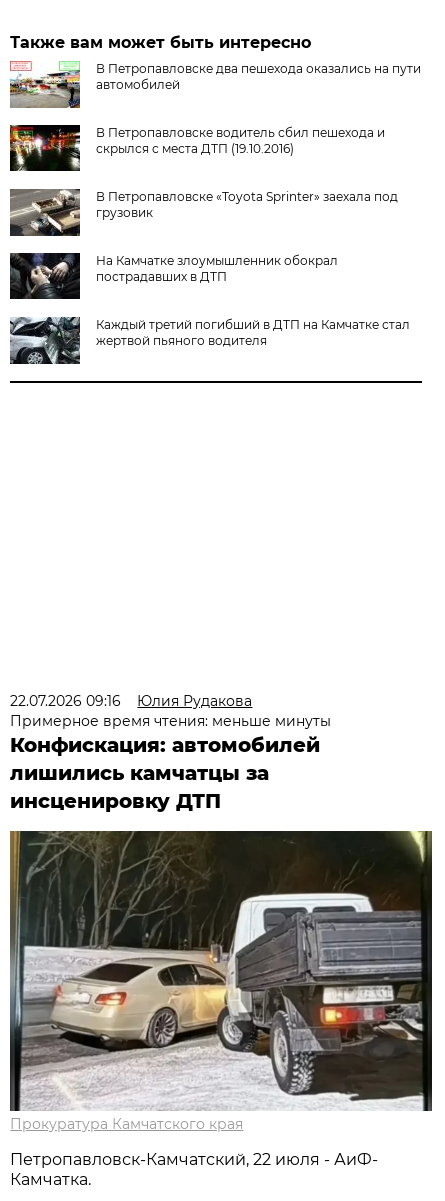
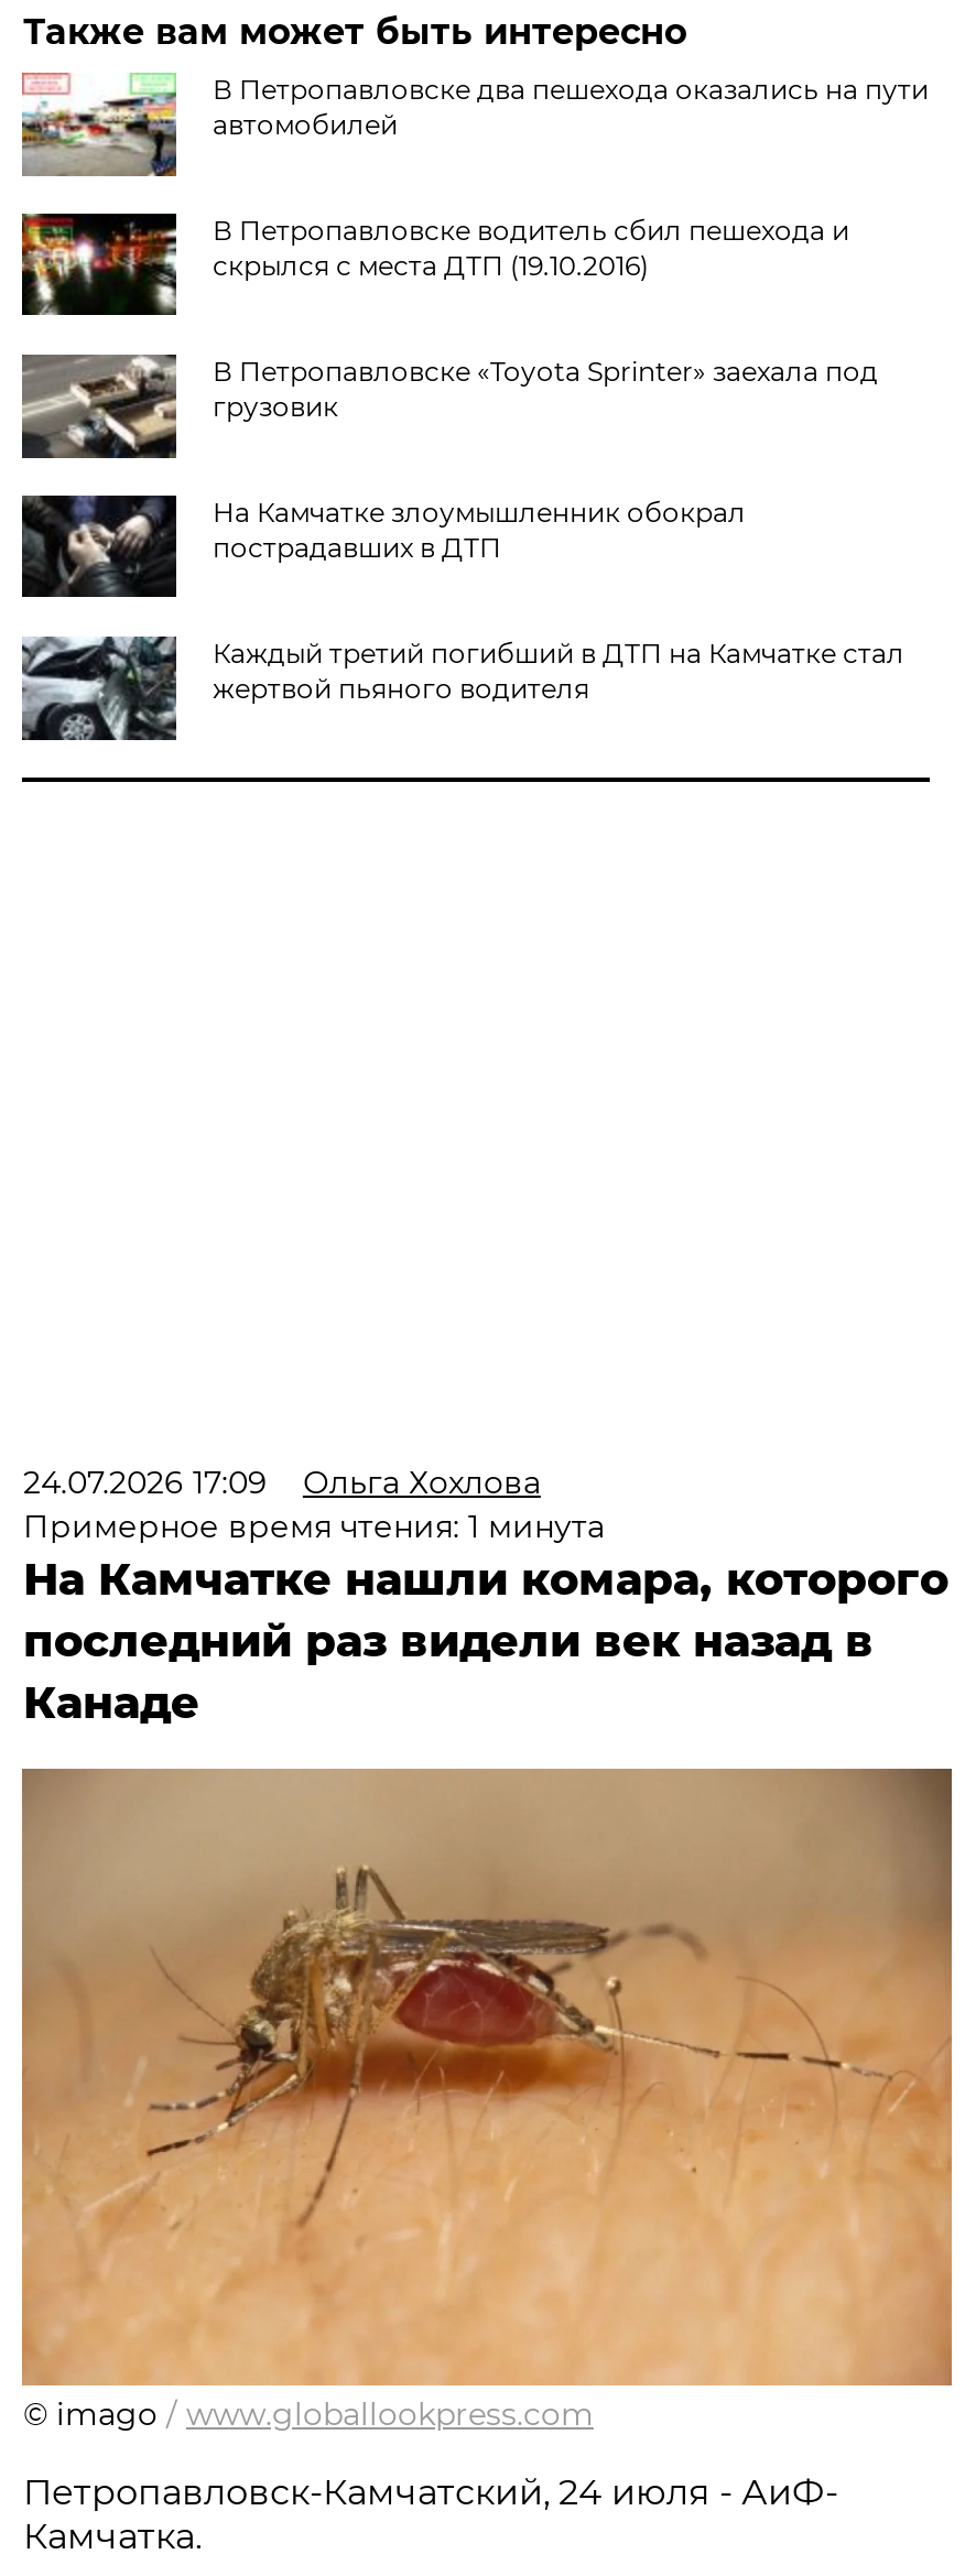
[10,692,331,813] 22.07.2026 09:16 | Юлия Рудакова | Примерное время чтения: меньше минуты | Конфискация: автомобилей | лишились камчатцы за | инсценировку ДТП -> [23,1463,948,1730] 24.07.2026 17:09 | Ольга Хохлова | Примерное время чтения: 1 минута | На Камчатке нашли комара, которого | последний раз видели век назад в | Канаде
[9,830,433,1133] [image] | Прокуратура Камчатского края -> [20,1767,954,2434] [image] | © imago / www.globallookpress.com
[10,1150,378,1169] Петропавловск-Камчатский, 22 июля - АиФ- -> [23,2472,838,2514] Петропавловск-Камчатский, 24 июля - АиФ-

